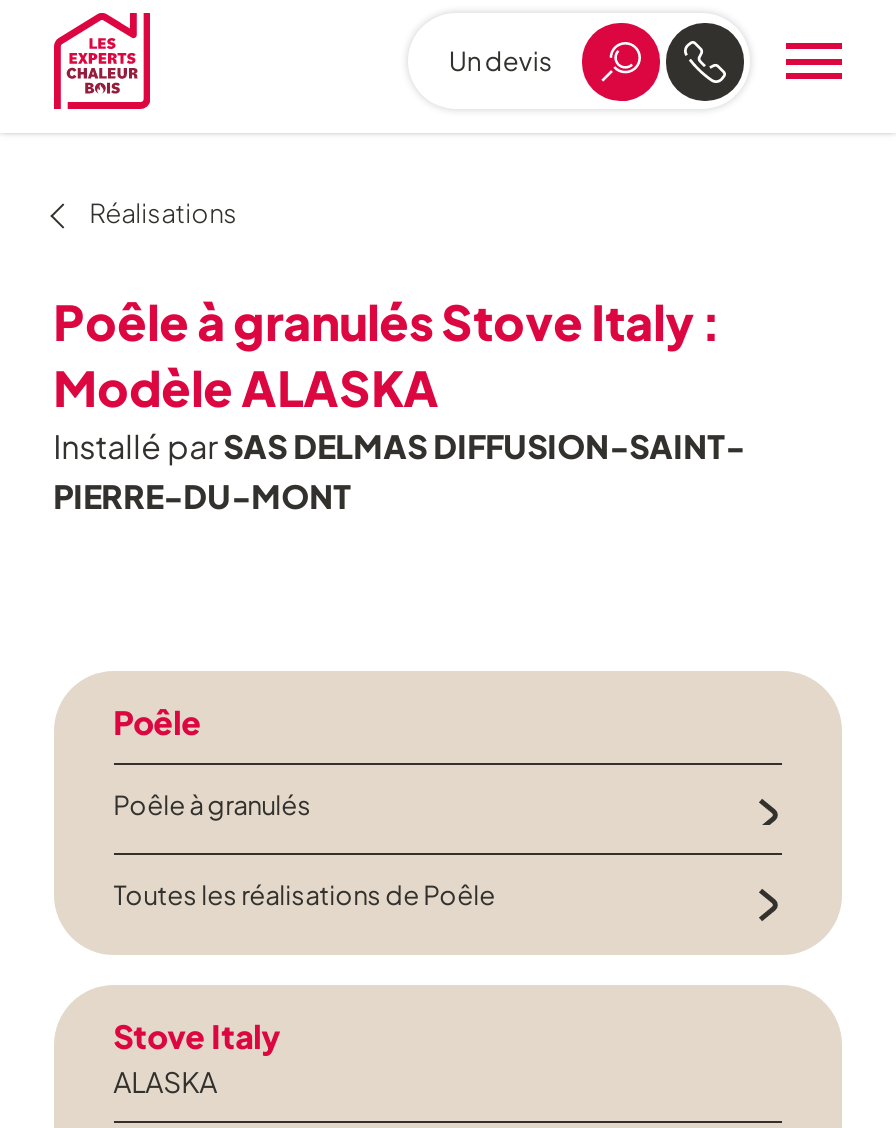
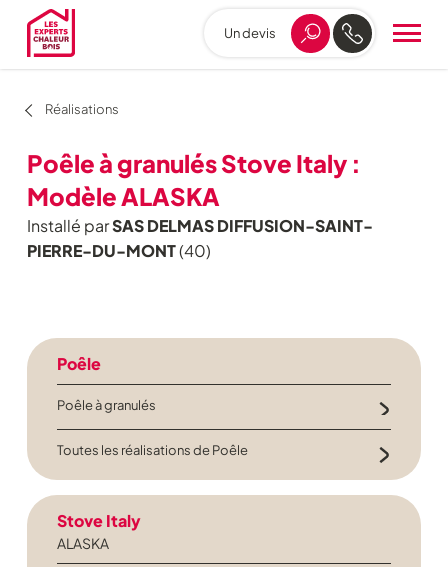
[53,475,351,517] PIERRE-DU-MONT -> [27,240,211,261] PIERRE-DU-MONT (40)

